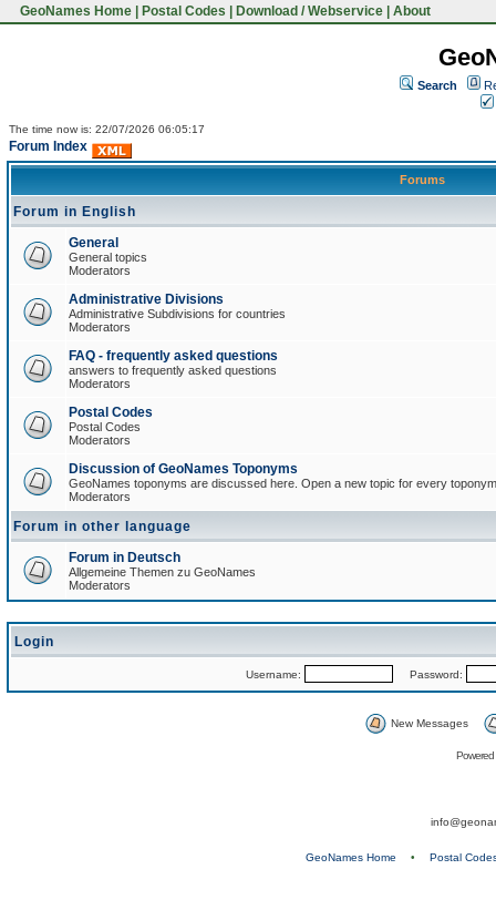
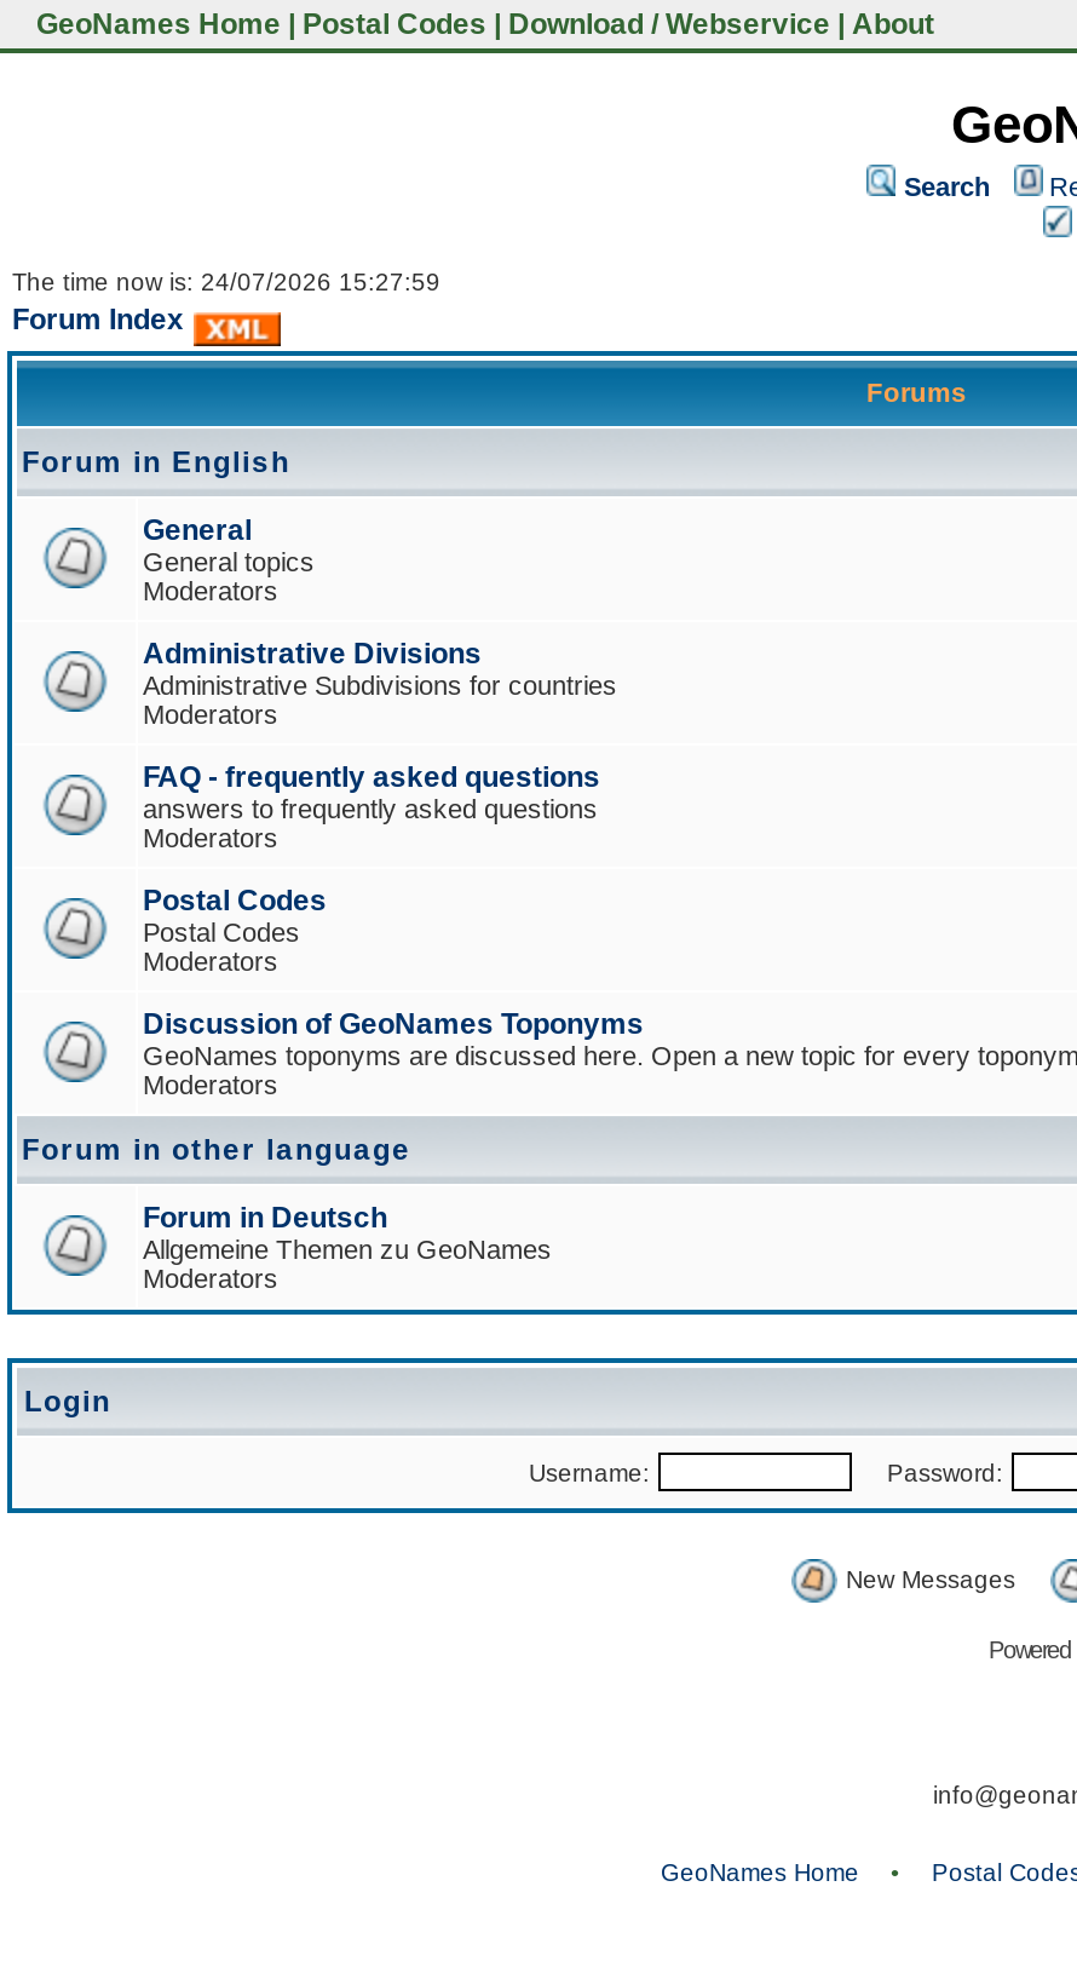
[9,123,205,135] The time now is: 22/07/2026 06:05:17 -> [12,269,440,295] The time now is: 24/07/2026 15:27:59

